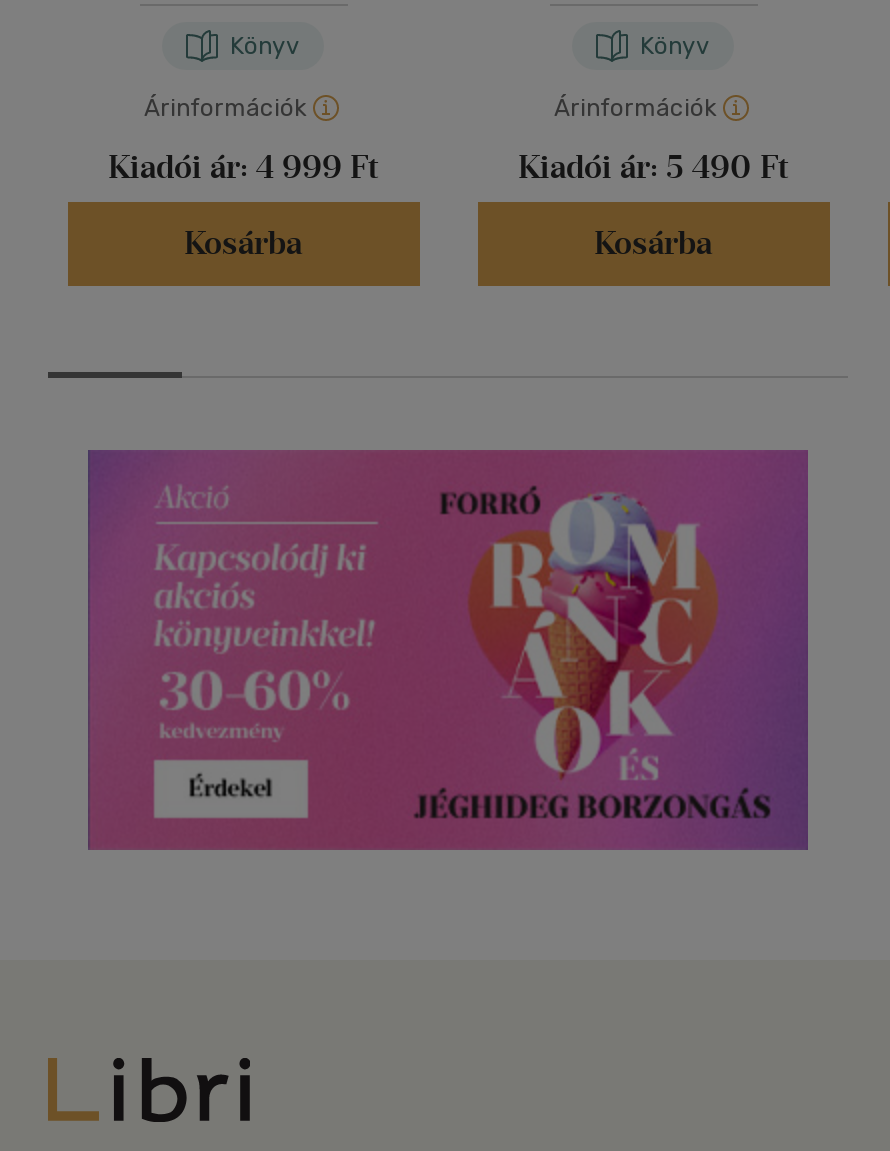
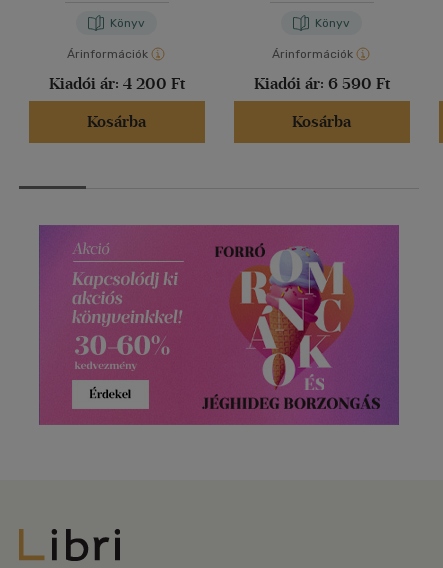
[108,149,378,187] Kiadói ár: 4 999 Ft -> [48,74,184,93] Kiadói ár: 4 200 Ft
[518,149,788,187] Kiadói ár: 5 490 Ft -> [253,74,389,93] Kiadói ár: 6 590 Ft

